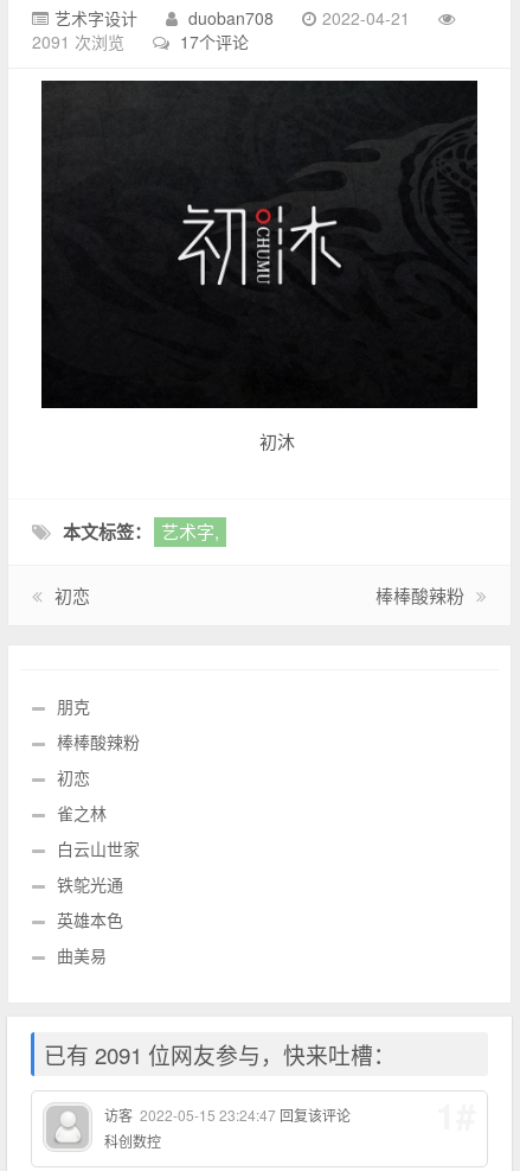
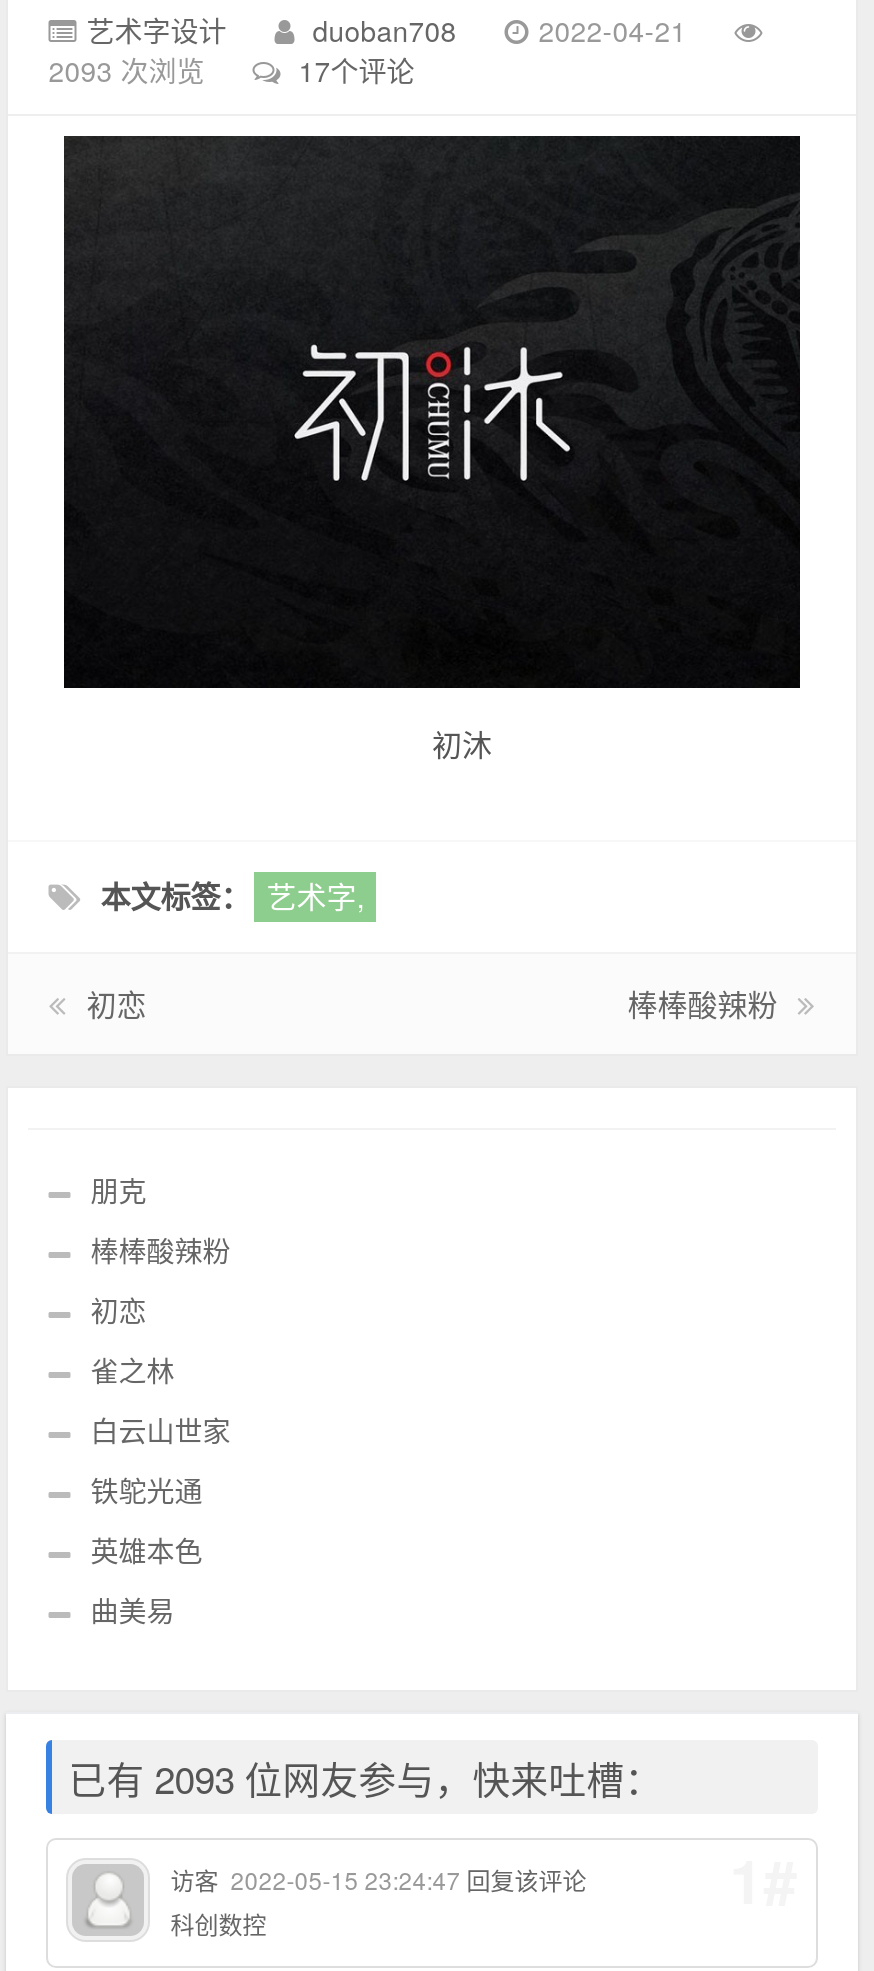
[32,30,125,53] 2091 次浏览 -> [48,50,204,90] 2093 次浏览
[44,1038,396,1070] 已有 2091 位网友参与，快来吐槽： -> [68,1750,662,1804] 已有 2093 位网友参与，快来吐槽：

